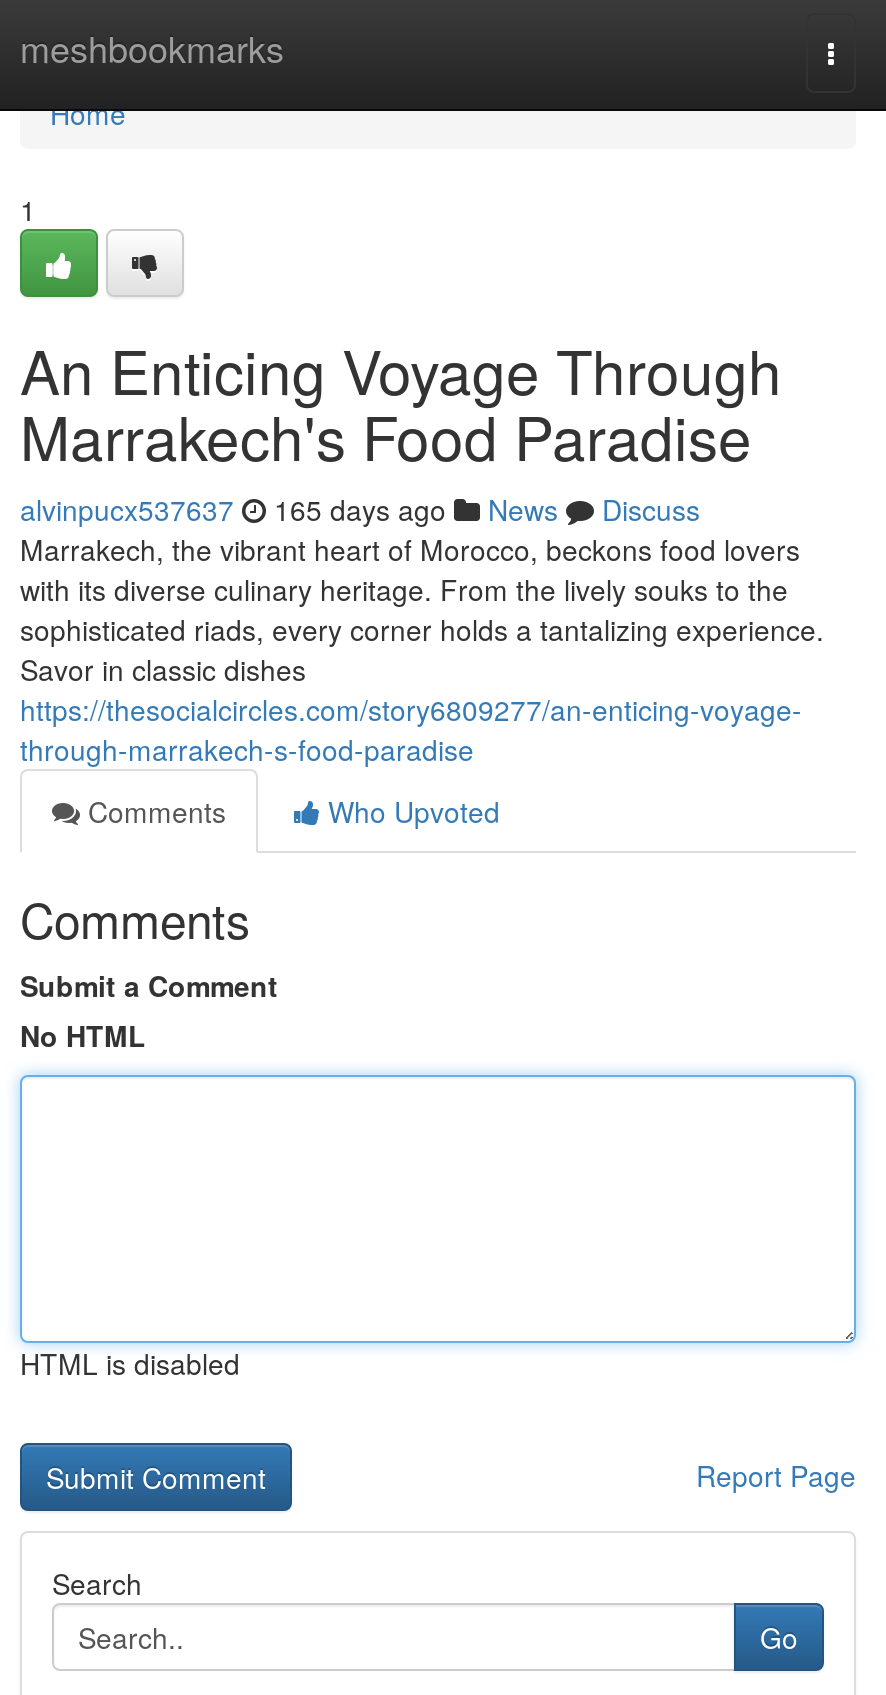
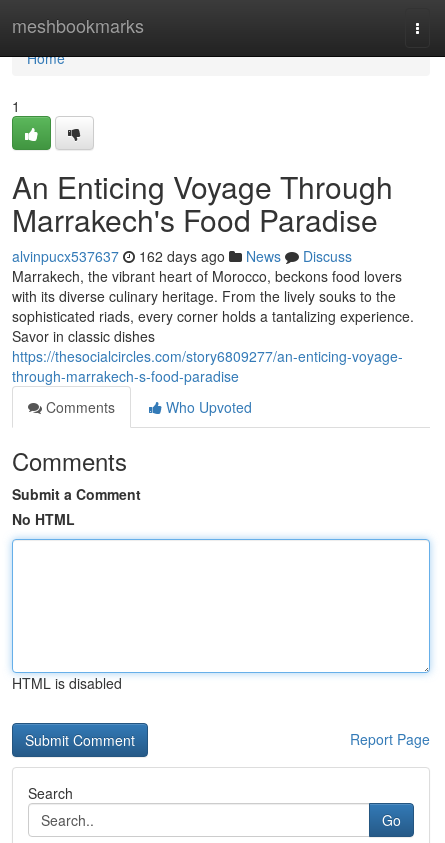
[20,489,700,529] alvinpucx537637 165 days ago News Discuss -> [12,246,352,266] alvinpucx537637 162 days ago News Discuss

